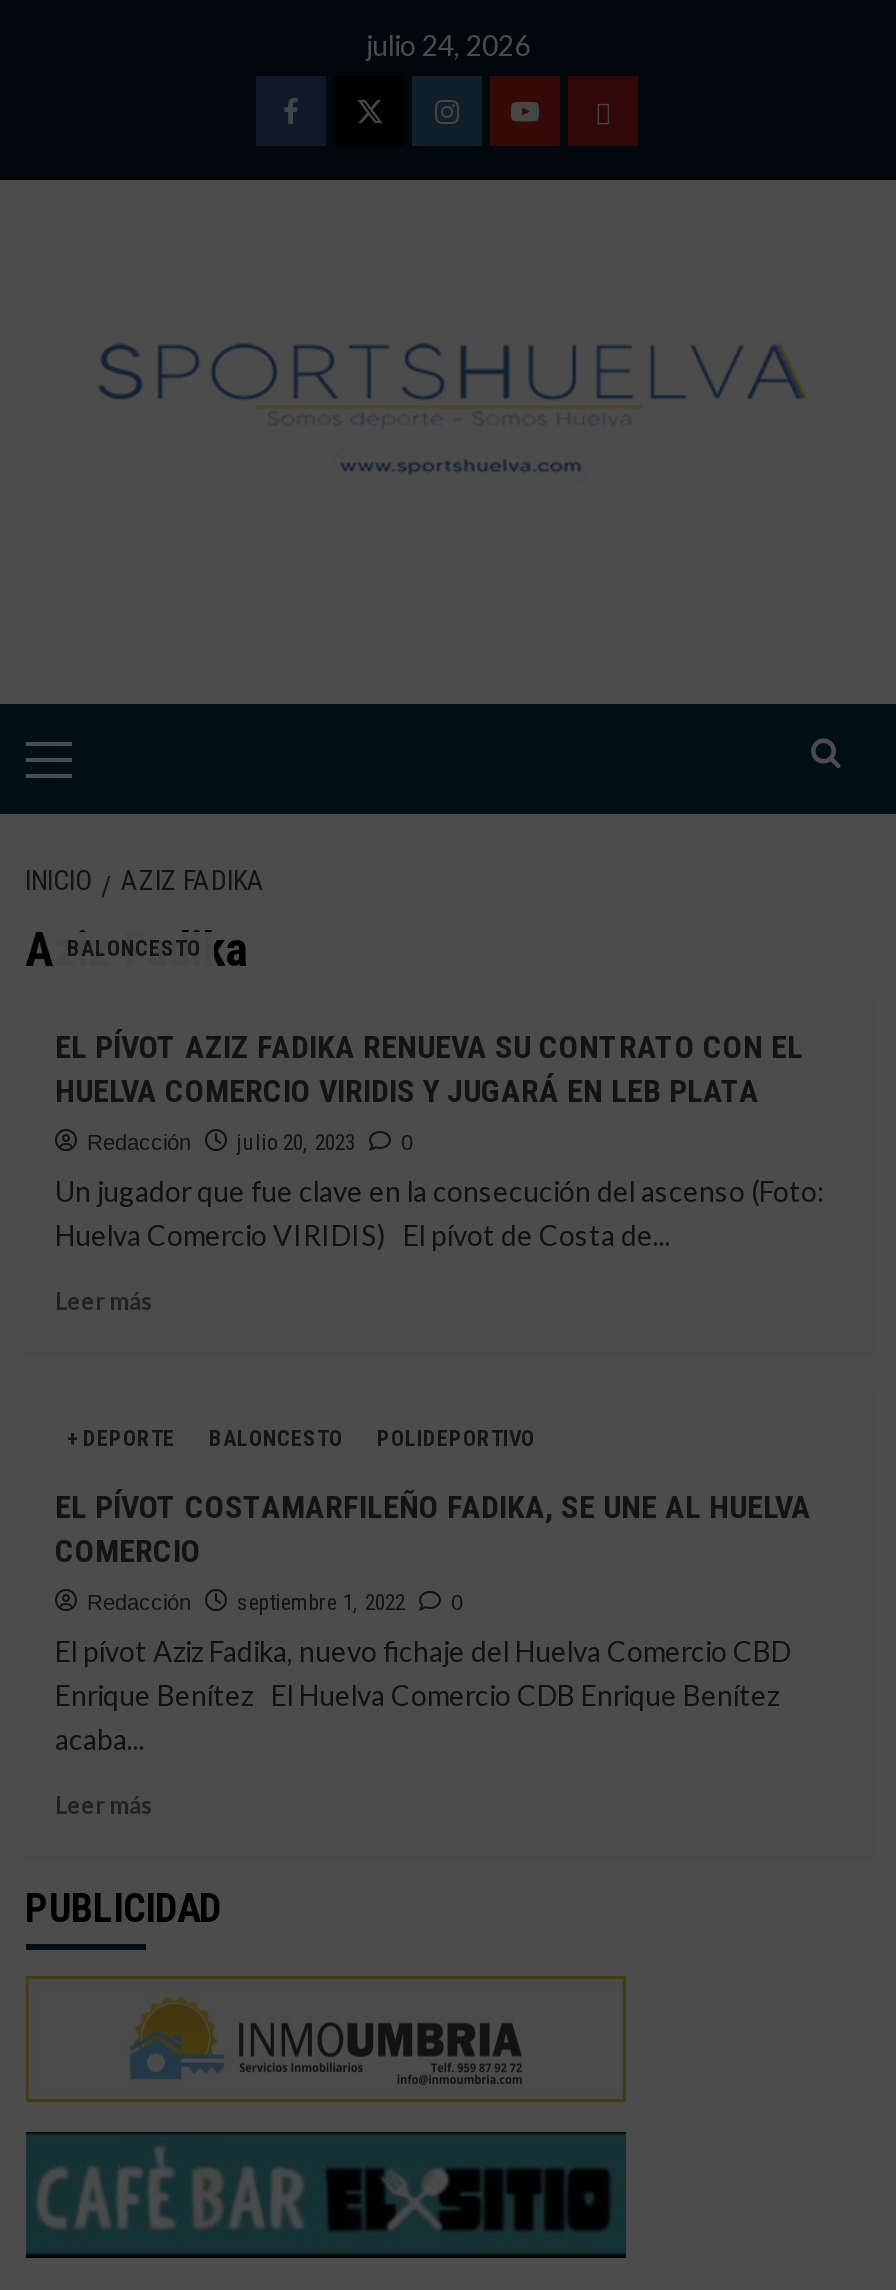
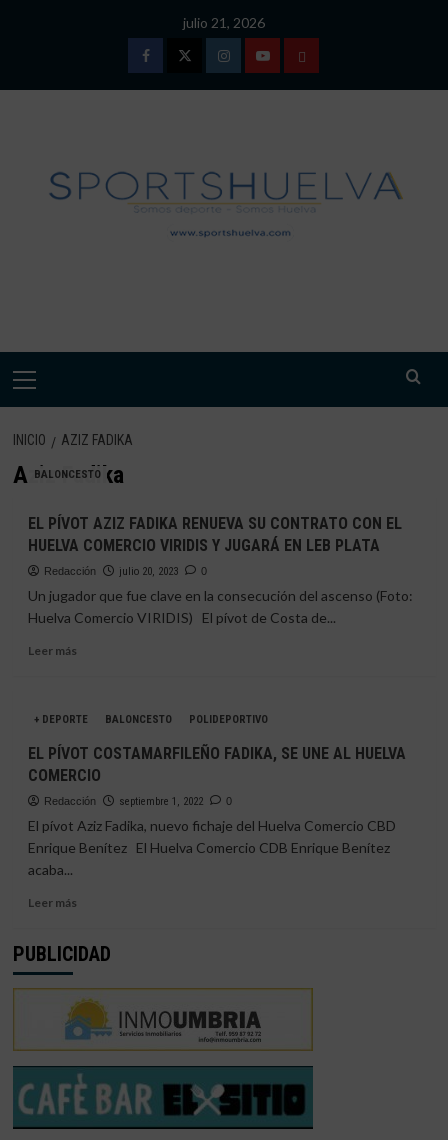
[366,28,530,62] julio 24, 2026 -> [183,14,265,31] julio 21, 2026

